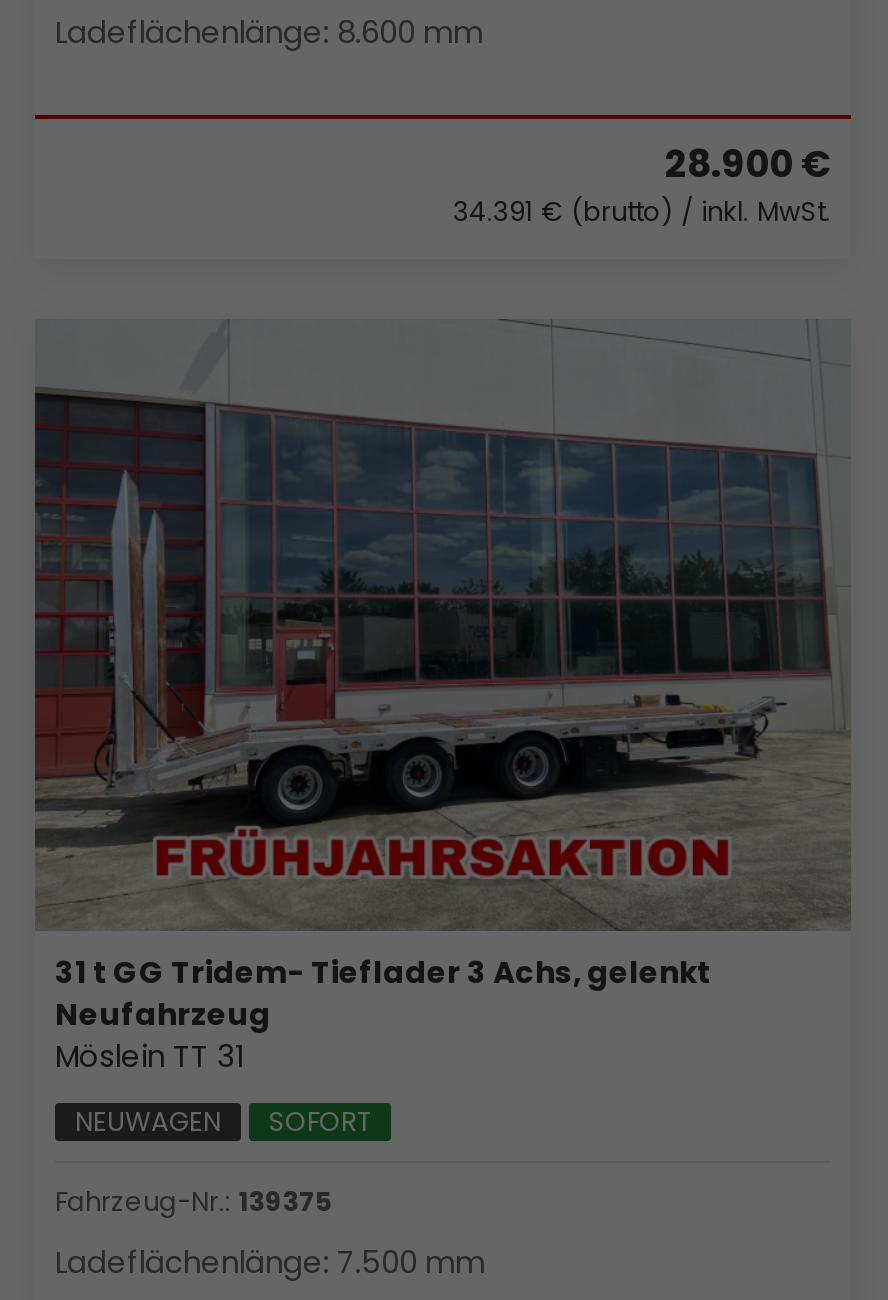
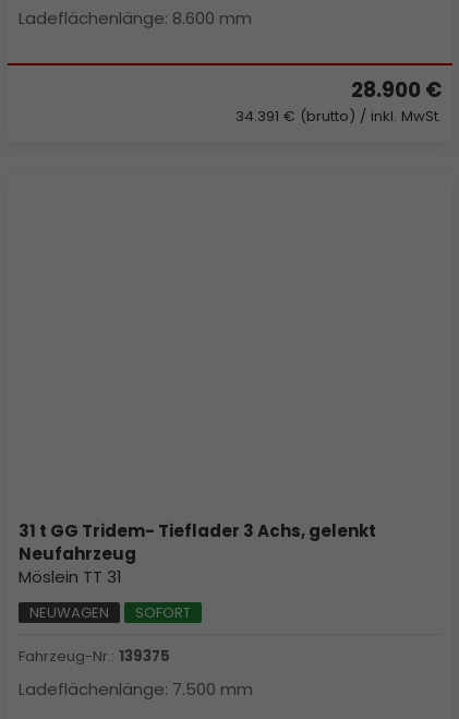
[33,319,853,933] [image] -> none

